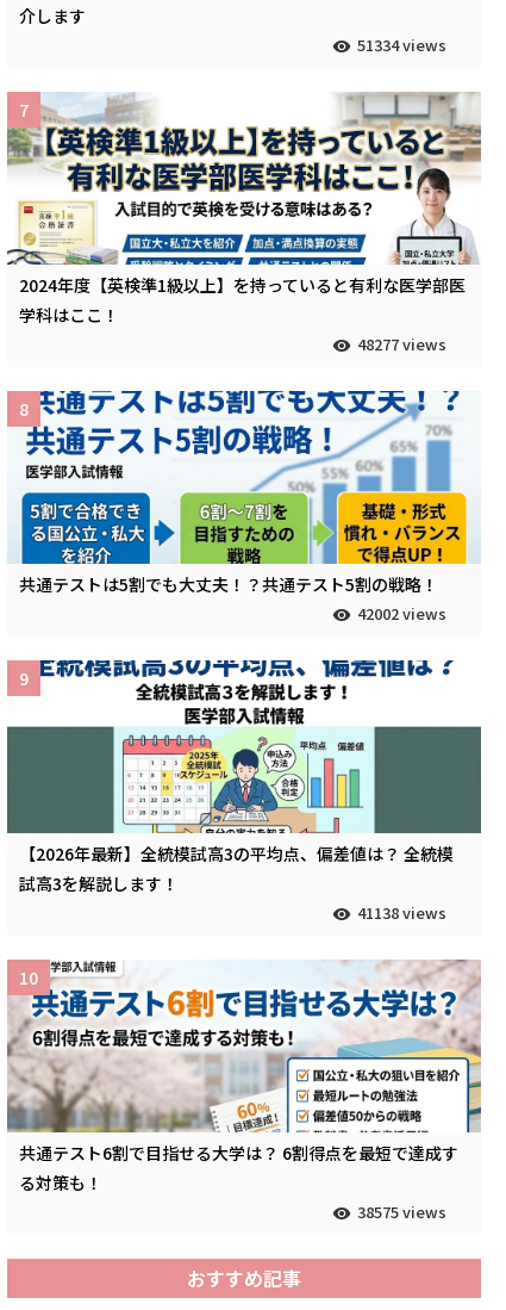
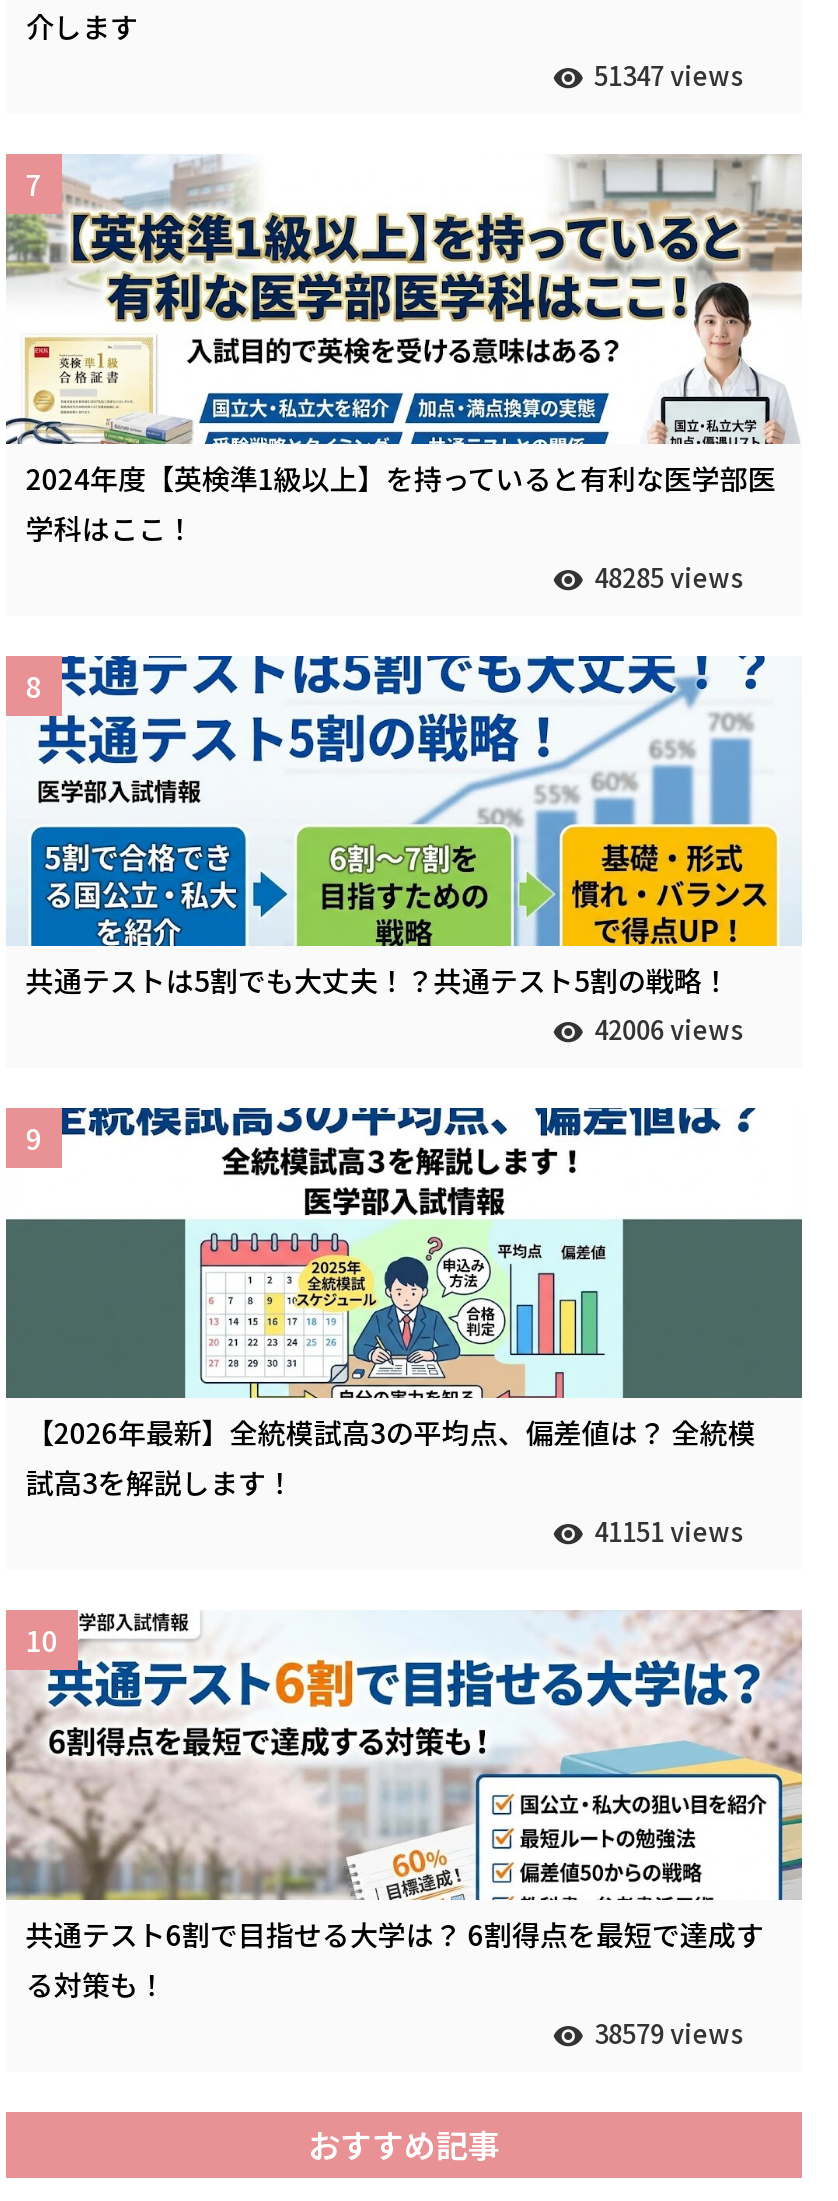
[357,33,447,56] 51334 views -> [594,56,744,94] 51347 views
[357,333,447,355] 48277 views -> [594,558,744,596] 48285 views
[357,602,447,625] 42002 views -> [594,1010,744,1048] 42006 views
[357,901,447,924] 41138 views -> [594,1512,744,1550] 41151 views
[357,1200,447,1223] 38575 views -> [594,2014,744,2052] 38579 views

